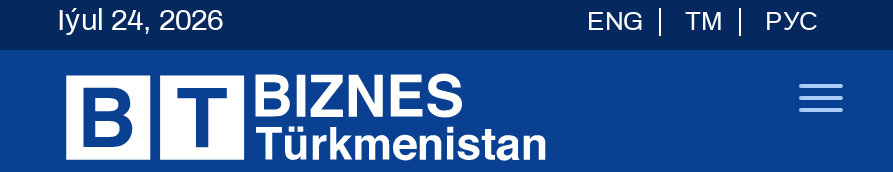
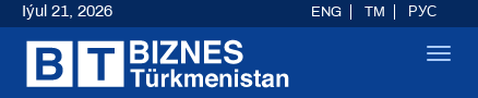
[57,4,223,36] Iýul 24, 2026 -> [22,2,112,20] Iýul 21, 2026

